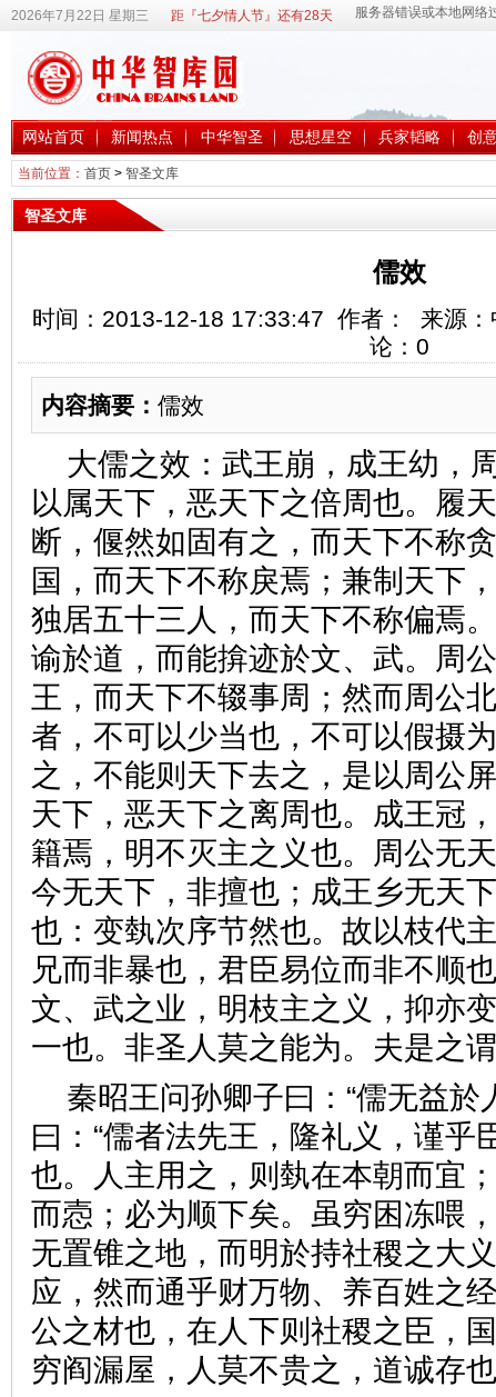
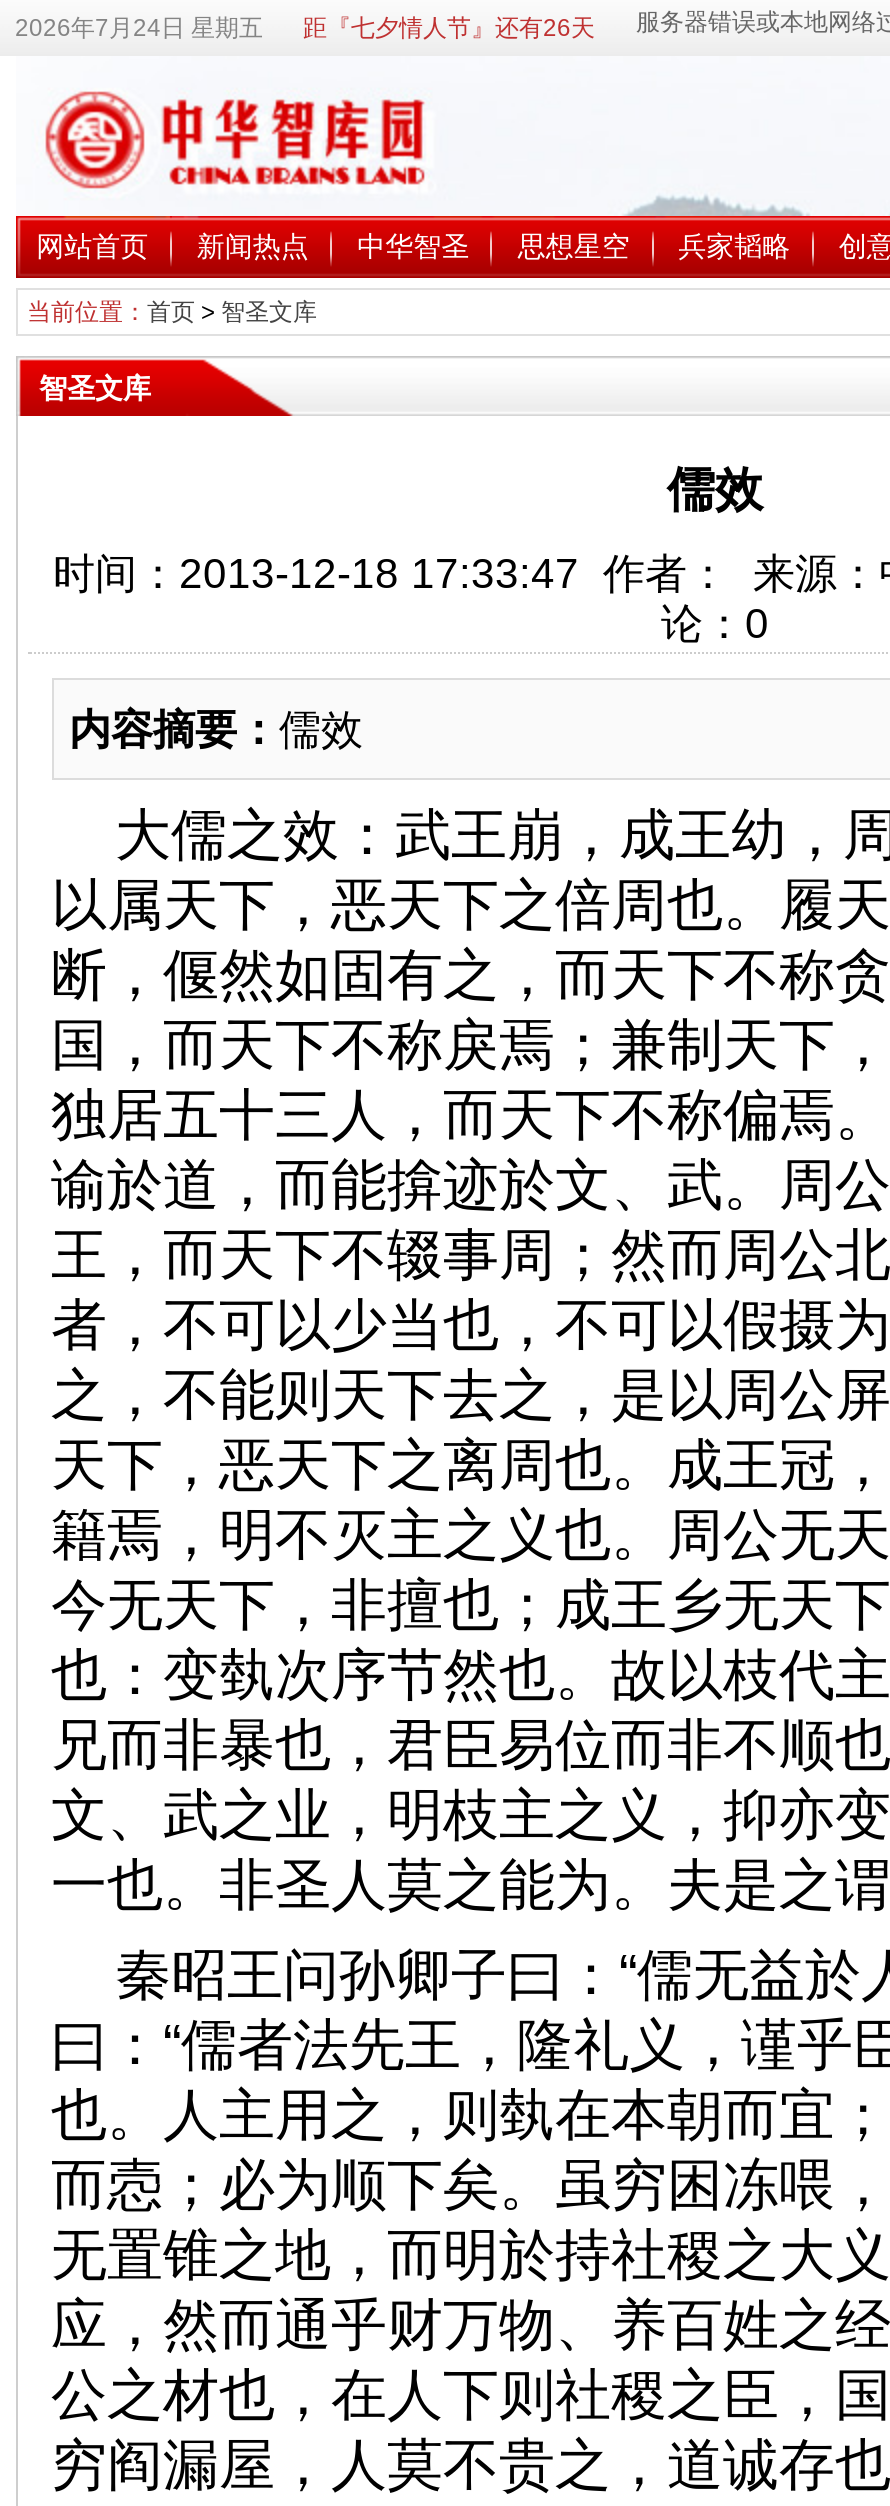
[11,8,148,23] 2026年7月22日 星期三 -> [15,14,263,42] 2026年7月24日 星期五
[170,8,332,23] 距『七夕情人节』还有28天 -> [303,14,595,42] 距『七夕情人节』还有26天

